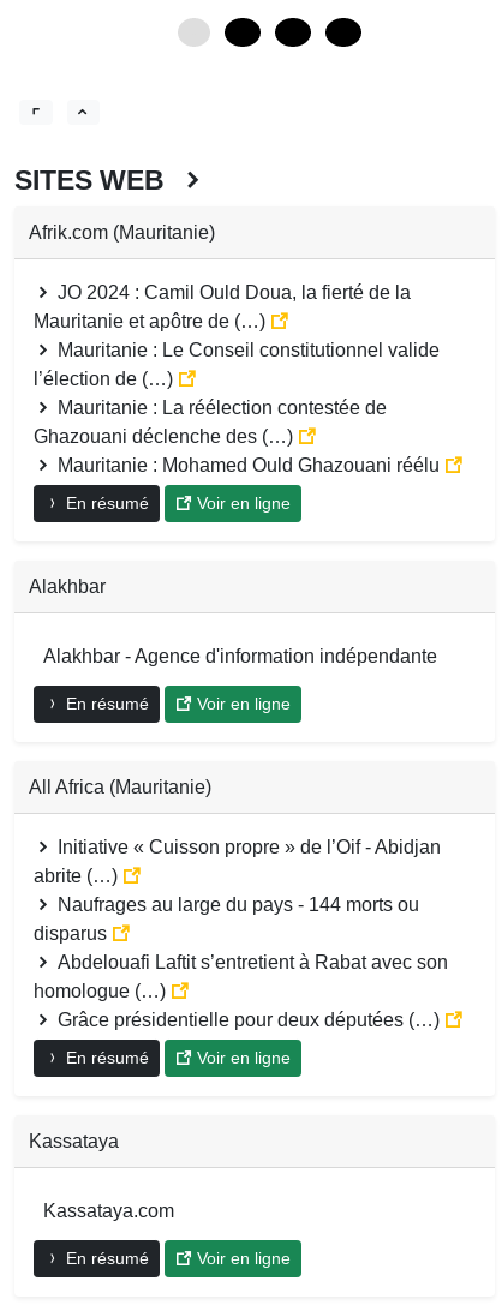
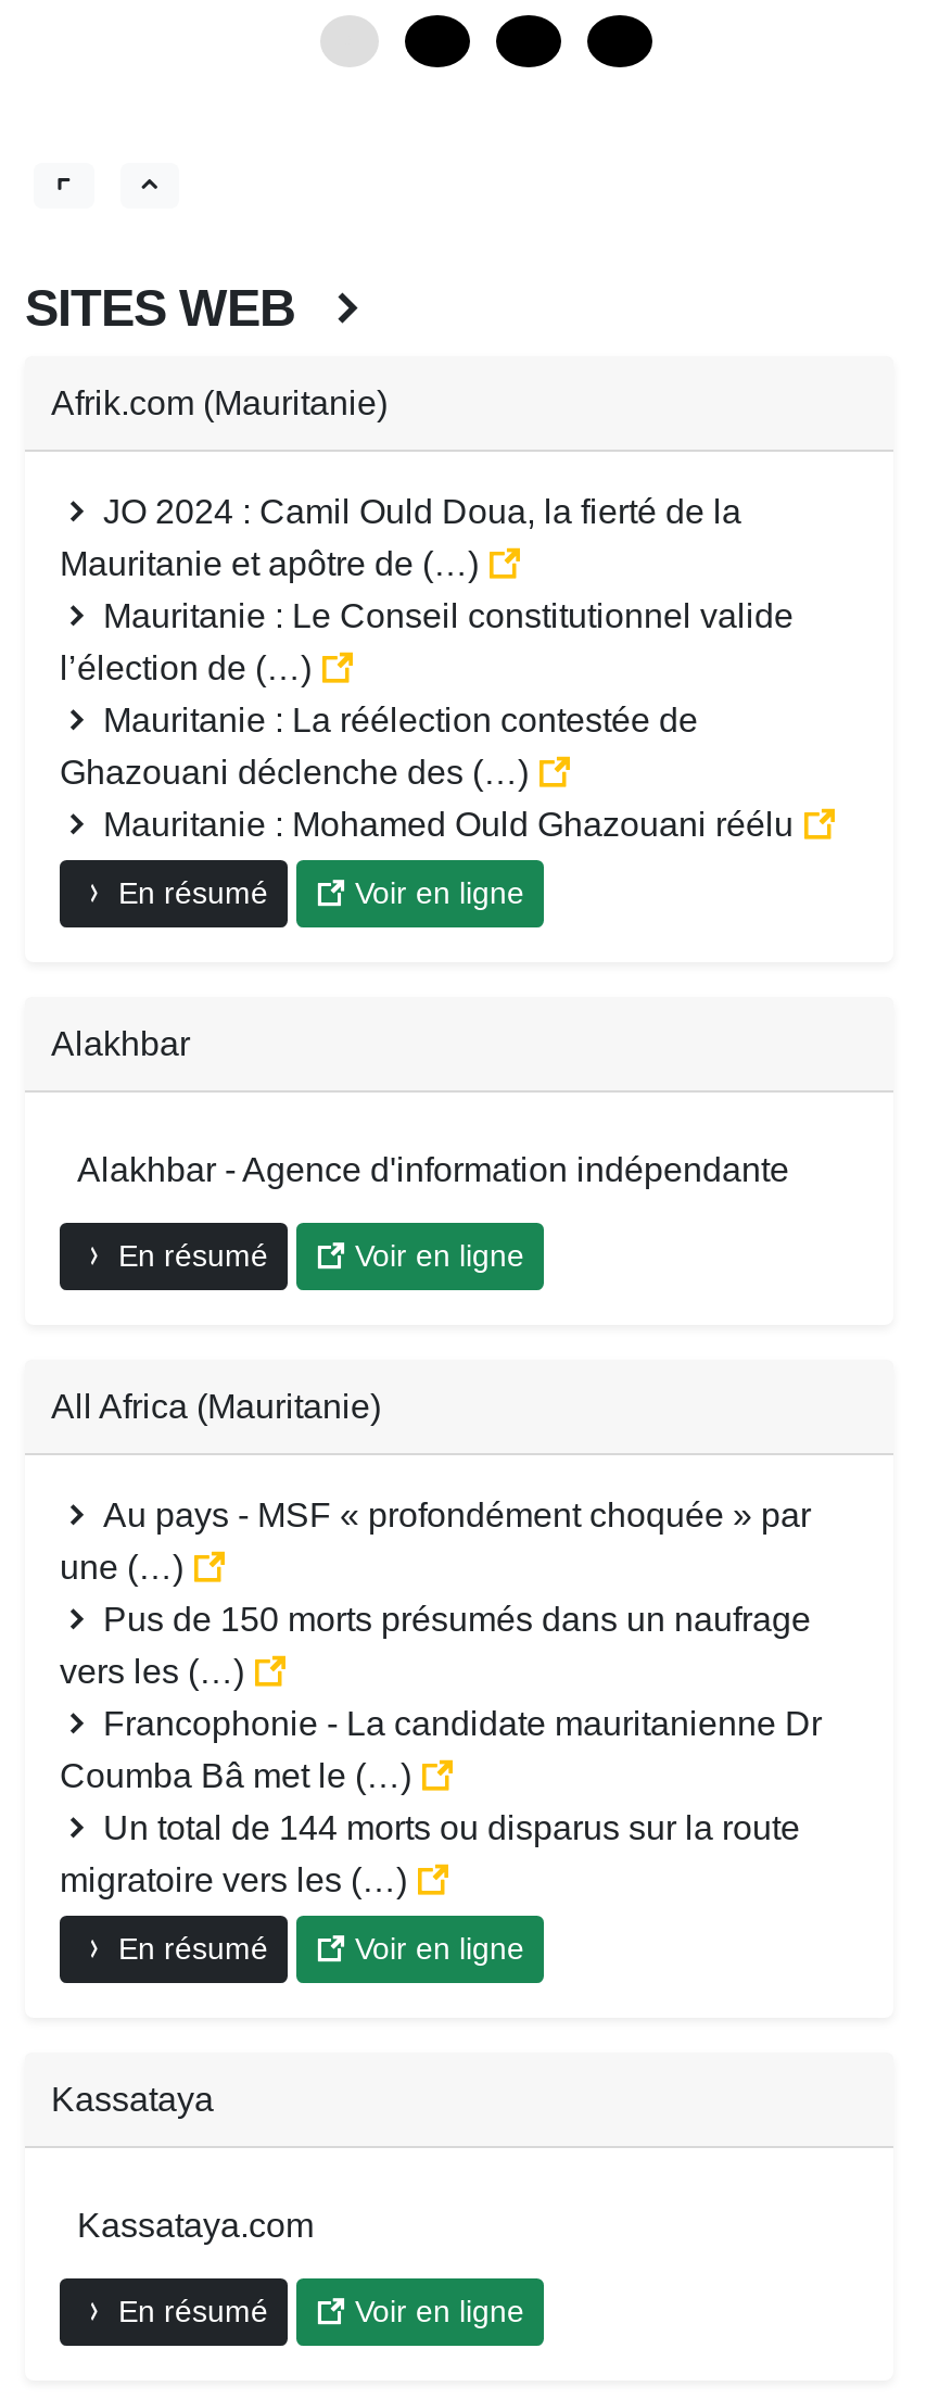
[34,837,448,1031] Initiative « Cuisson propre » de l’Oif - Abidjan | abrite (…) | Naufrages au large du pays - 144 morts ou | disparus | Abdelouafi Laftit s’entretient à Rabat avec son | homologue (…) | Grâce présidentielle pour deux députées (…) -> [60,1498,822,1899] Au pays - MSF « profondément choquée » par | une (…) | Pus de 150 morts présumés dans un naufrage | vers les (…) | Francophonie - La candidate mauritanienne Dr | Coumba Bâ met le (…) | Un total de 144 morts ou disparus sur la route | migratoire vers les (…)

